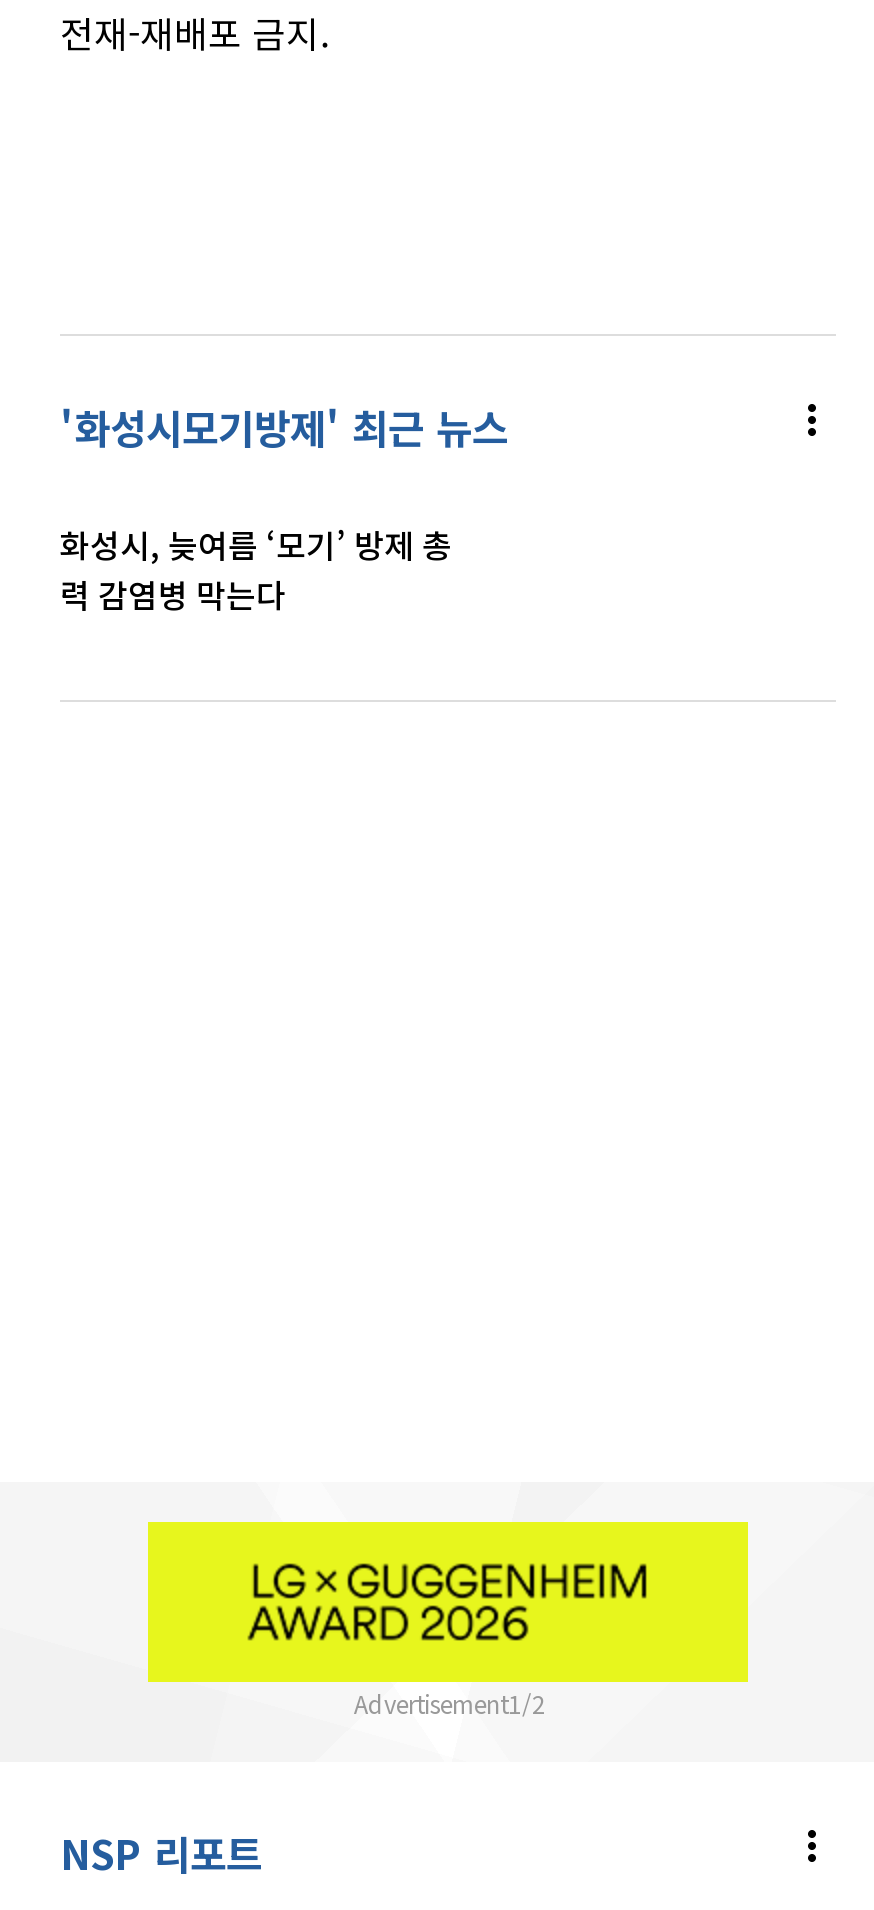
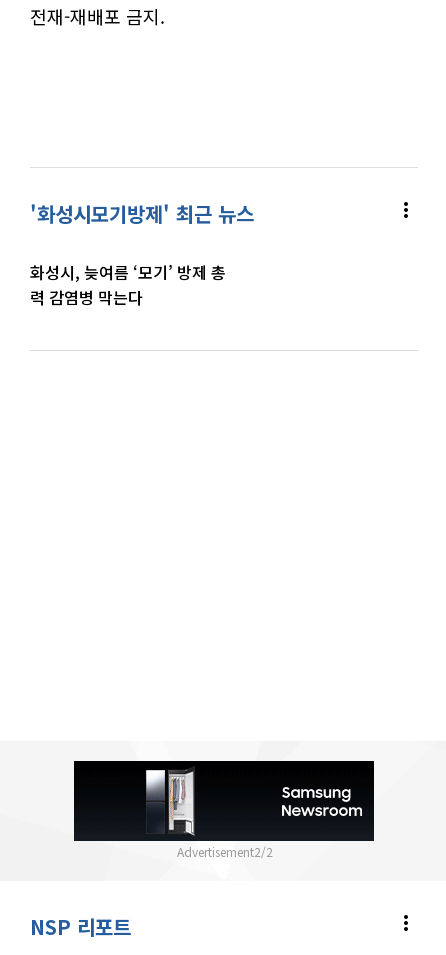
[146,1520,750,1719] [image] | 1 / 2 -> [73,760,375,859] [image] | 2 / 2

